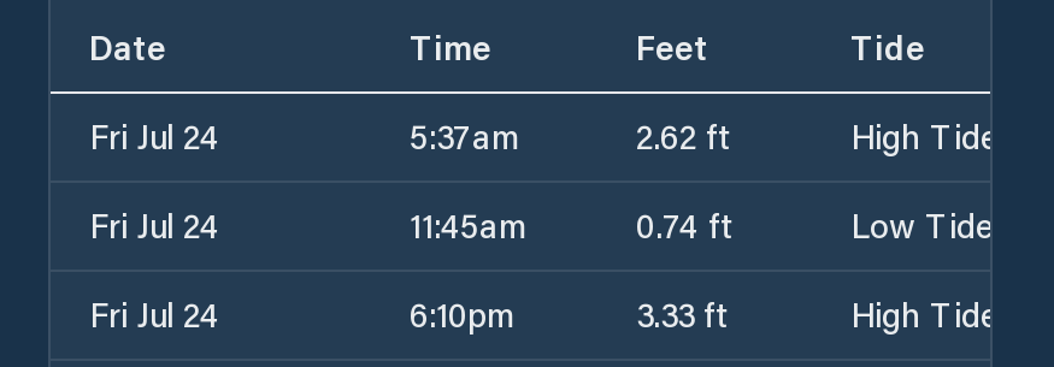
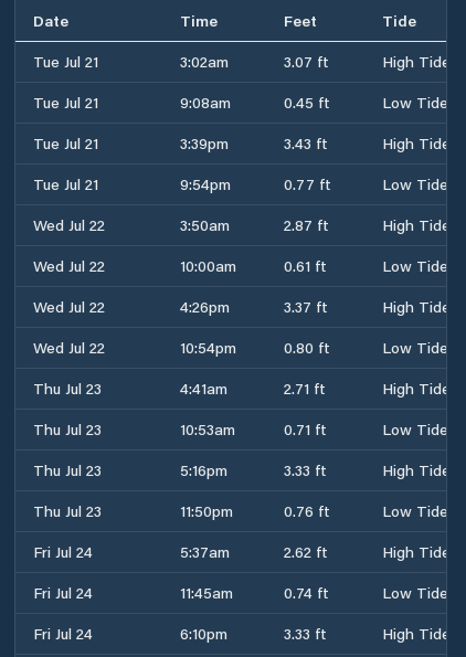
none -> [33,51,451,521] Tue Jul 21 | 3:02am | 3.07 ft | High Tide | Tue Jul 21 | 9:08am | 0.45 ft | Low Tide | Tue Jul 21 | 3:39pm | 3.43 ft | High Tide | Tue Jul 21 | 9:54pm | 0.77 ft | Low Tide | Wed Jul 22 | 3:50am | 2.87 ft | High Tide | Wed Jul 22 | 10:00am | 0.61 ft | Low Tide | Wed Jul 22 | 4:26pm | 3.37 ft | High Tide | Wed Jul 22 | 10:54pm | 0.80 ft | Low Tide | Thu Jul 23 | 4:41am | 2.71 ft | High Tide | Thu Jul 23 | 10:53am | 0.71 ft | Low Tide | Thu Jul 23 | 5:16pm | 3.33 ft | High Tide | Thu Jul 23 | 11:50pm | 0.76 ft | Low Tide

